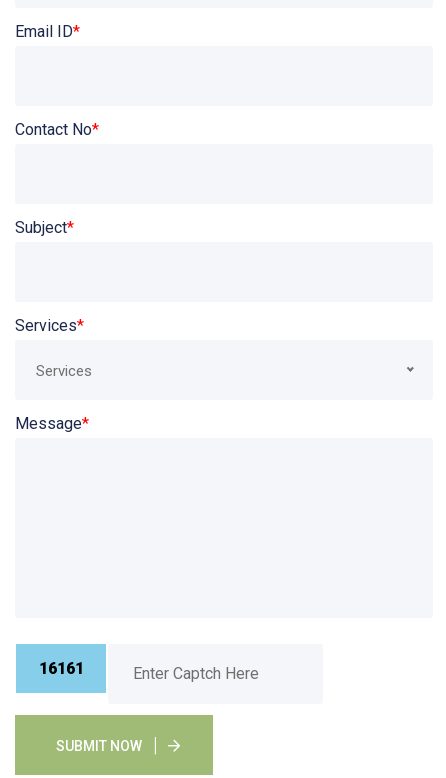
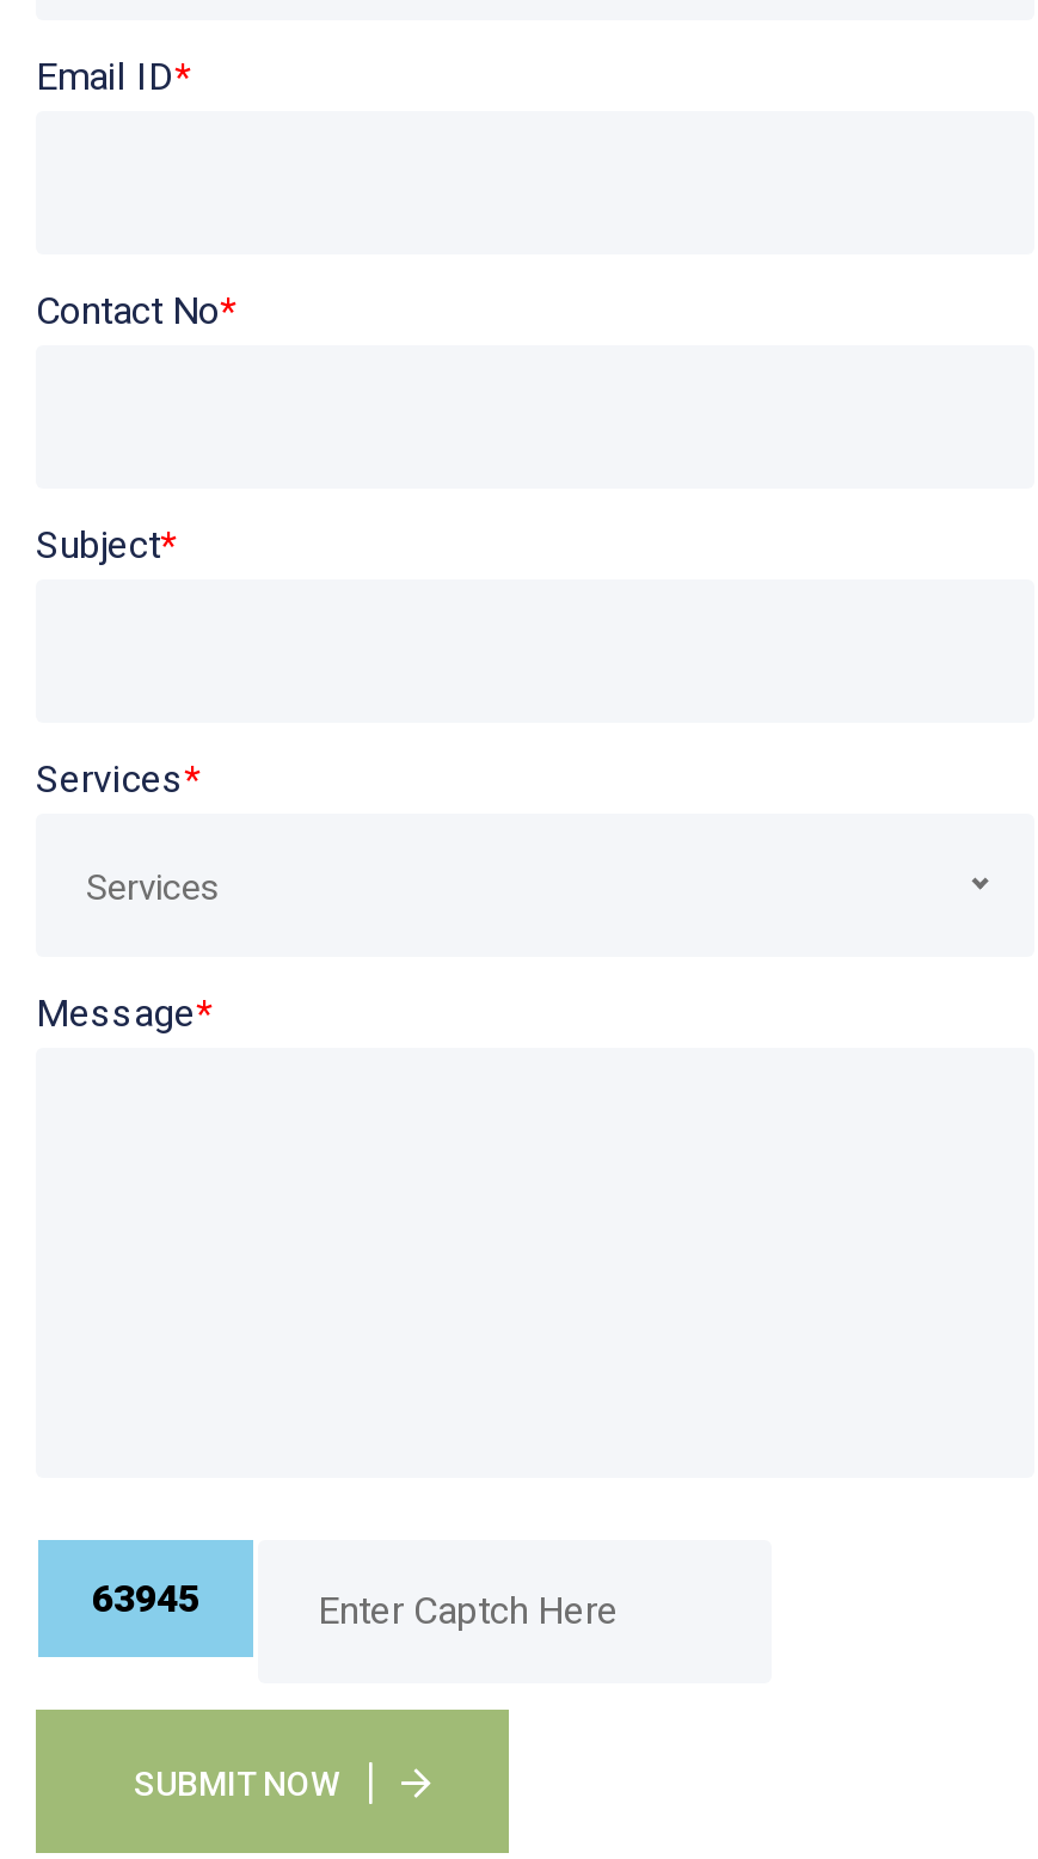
[38,658,83,677] 16161 -> [92,1575,199,1620] 63945

